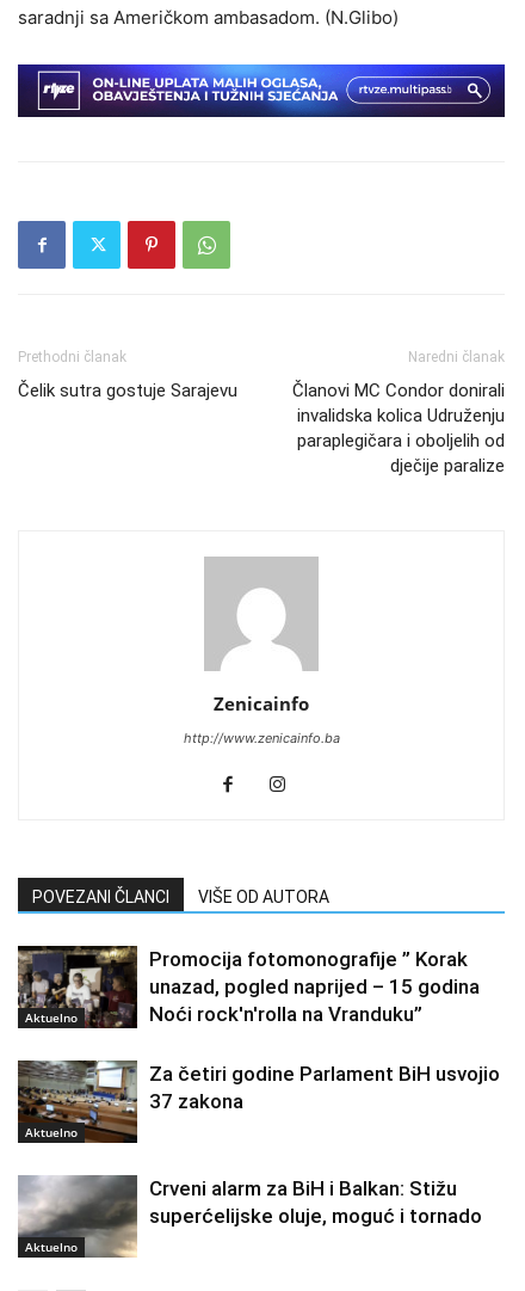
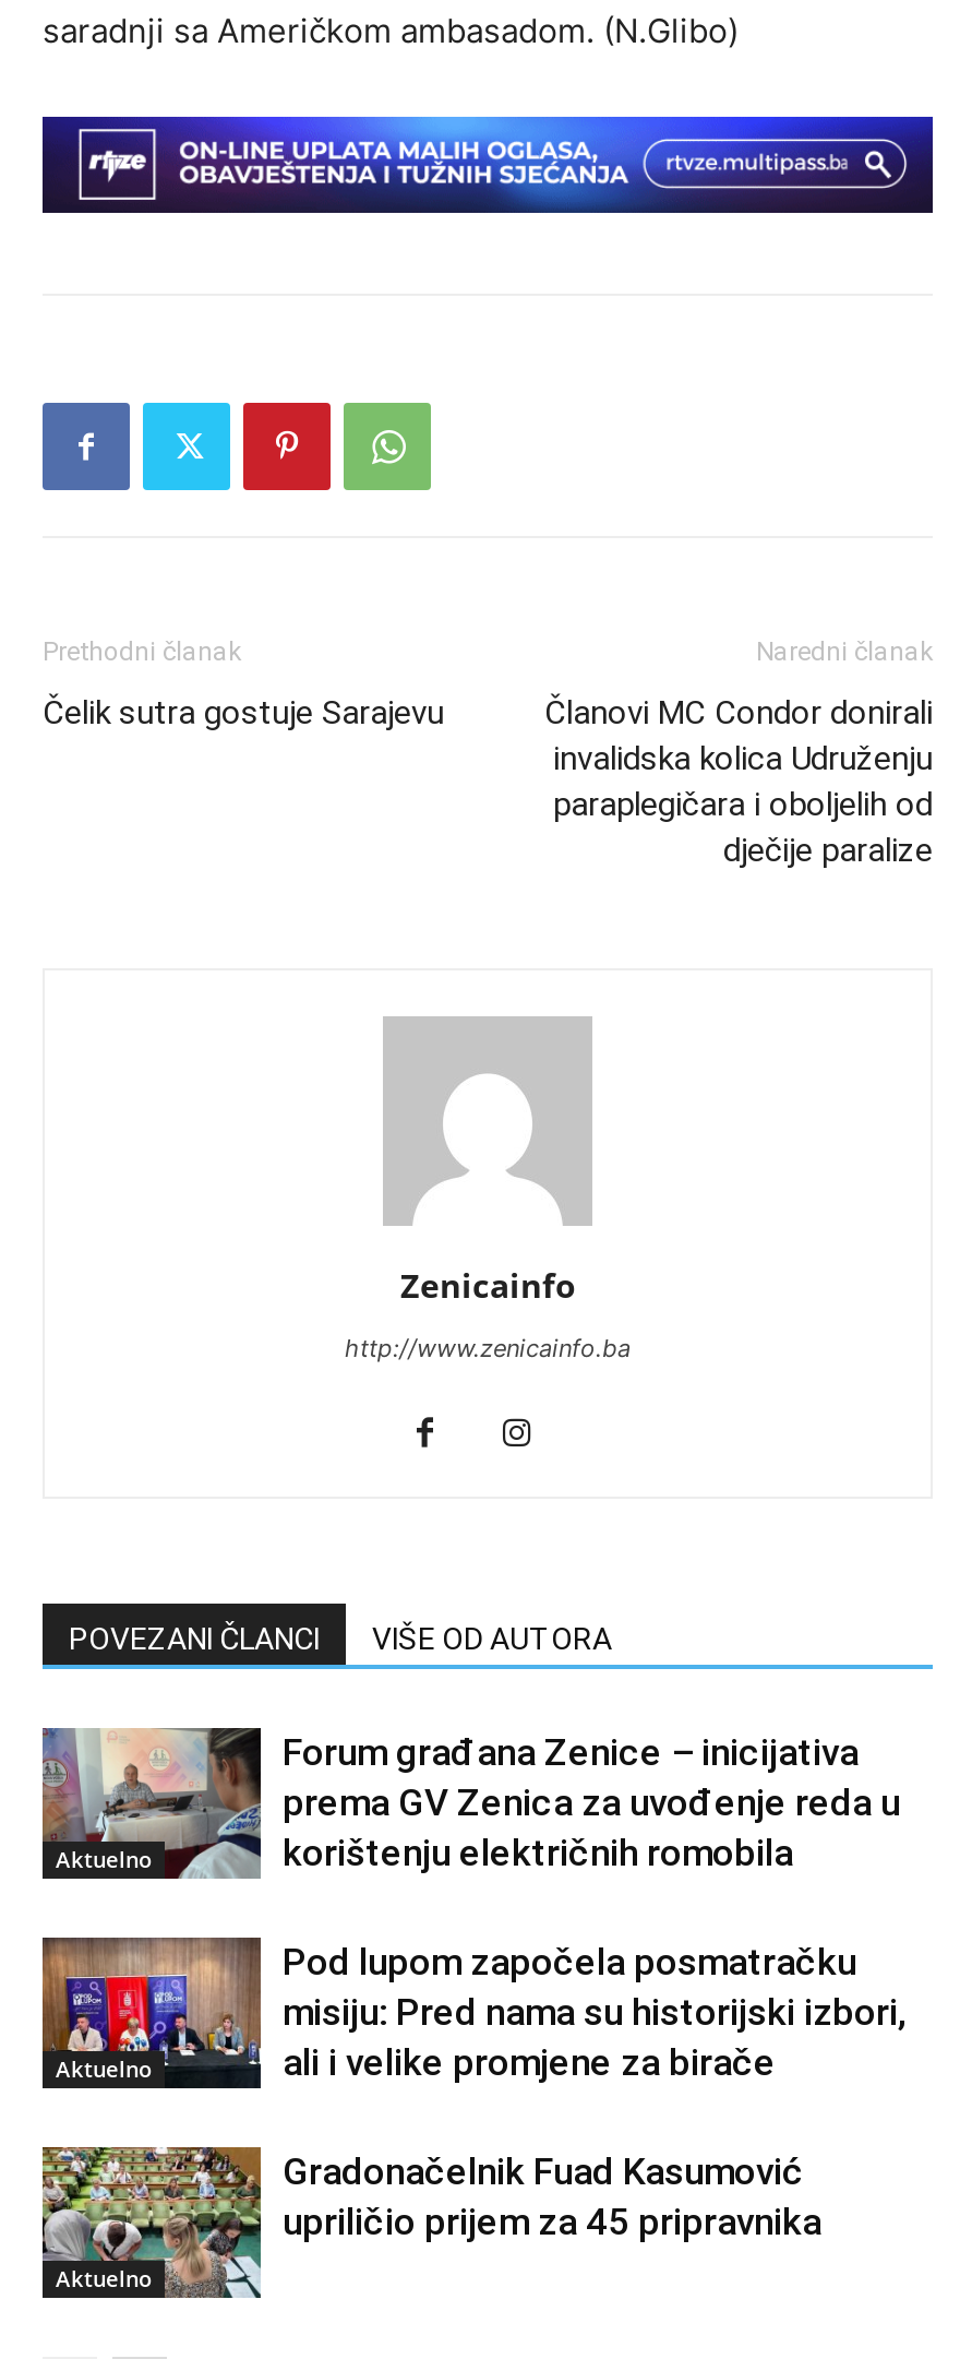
[17,945,480,1029] [image] | Promocija fotomonografije ” Korak | unazad, pogled naprijed – 15 godina | Noći rock'n'rolla na Vranduku” -> [40,1726,900,1879] [image] | Forum građana Zenice – inicijativa | prema GV Zenica za uvođenje reda u | korištenju električnih romobila
[17,1061,500,1144] [image] | Za četiri godine Parlament BiH usvojio | 37 zakona -> [40,1938,907,2090] [image] | Pod lupom započela posmatračku | misiju: Pred nama su historijski izbori, | ali i velike promjene za birače
[18,1175,482,1258] [image] | Crveni alarm za BiH i Balkan: Stižu | superćelijske oluje, moguć i tornado -> [40,2145,821,2300] [image] | Gradonačelnik Fuad Kasumović | upriličio prijem za 45 pripravnika

